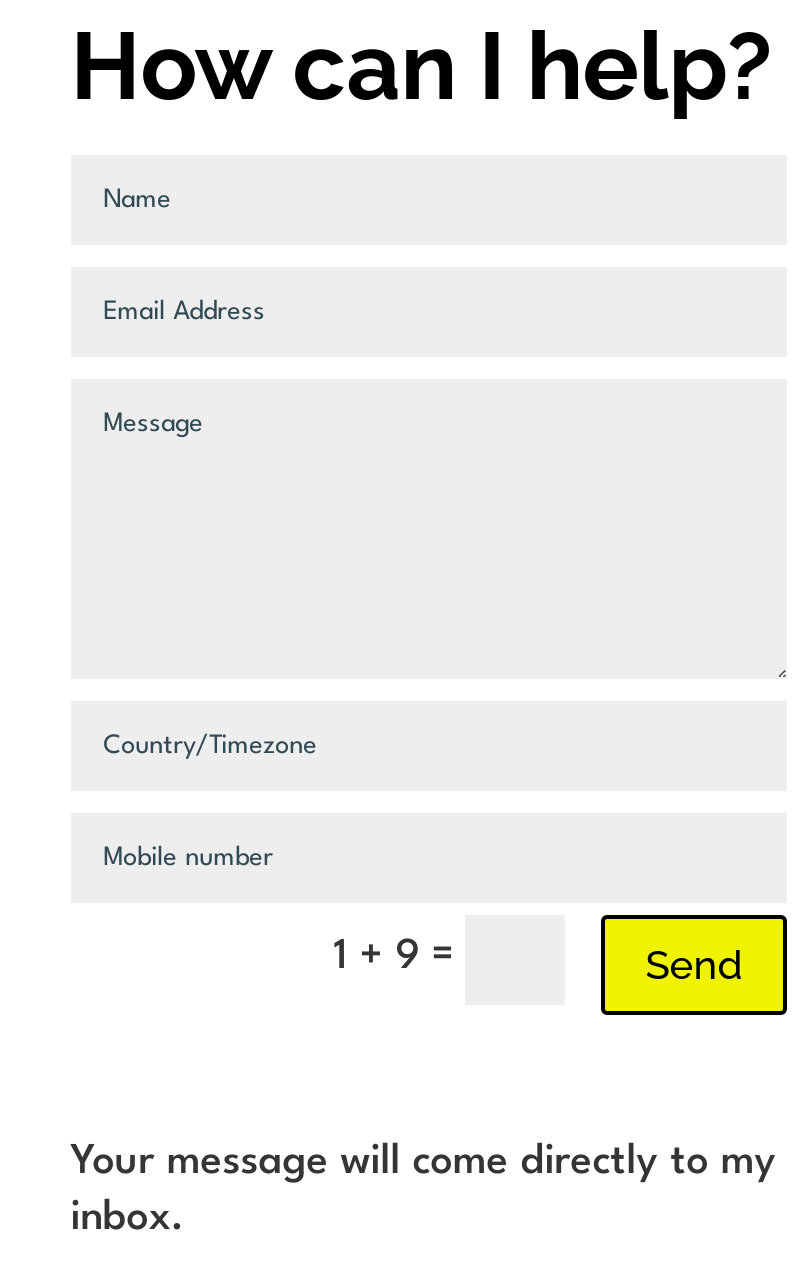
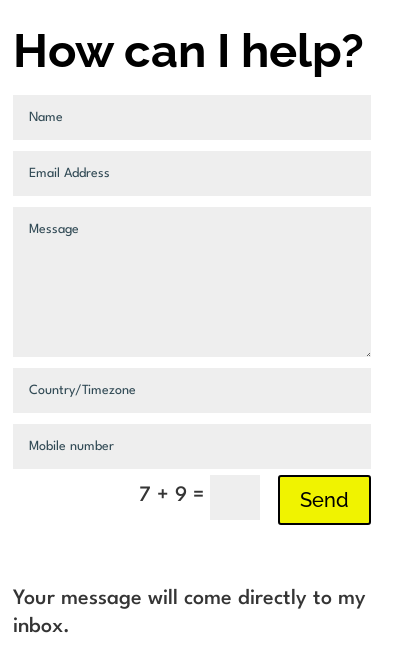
[333,937,465,978] 1 + 9 = -> [139,486,210,506] 7 + 9 =

